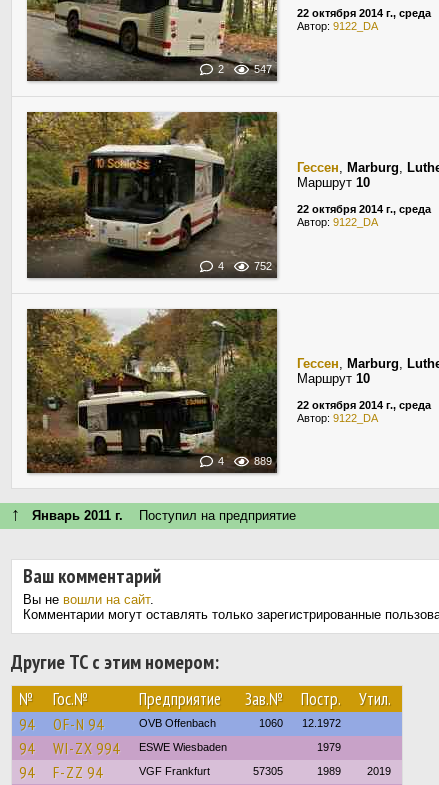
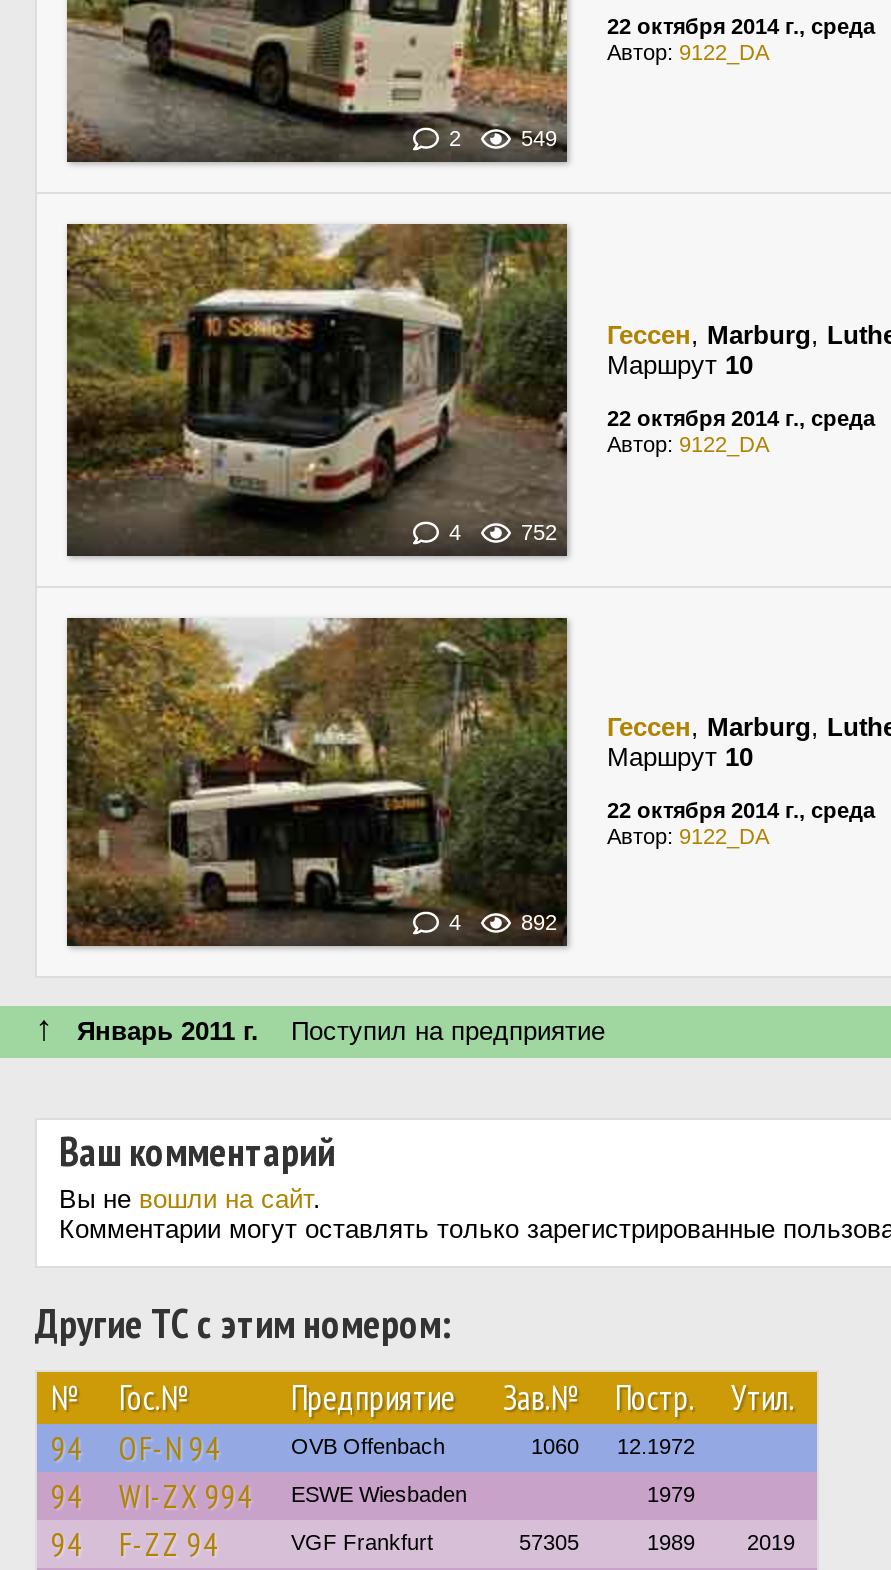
[254,63,272,75] 547 -> [521,126,557,150] 549
[254,455,272,467] 889 -> [521,910,557,934] 892

